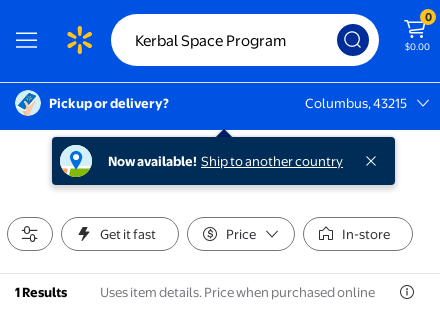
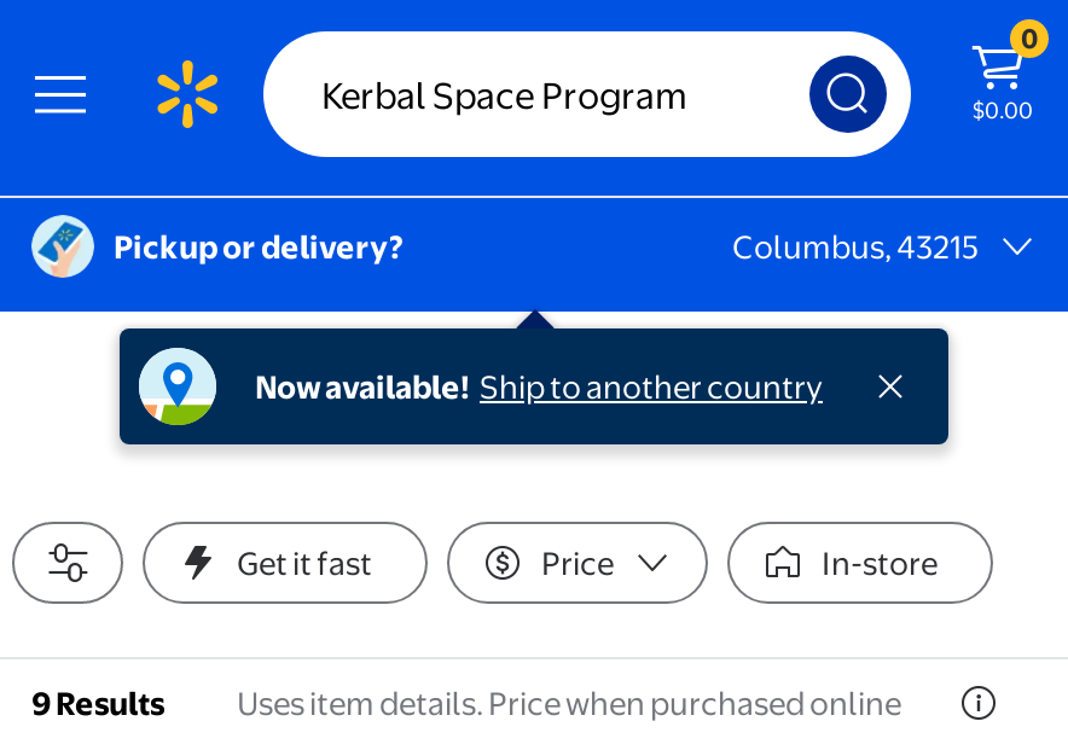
[15,284,67,300] 1 Results -> [31,684,164,722] 9 Results

